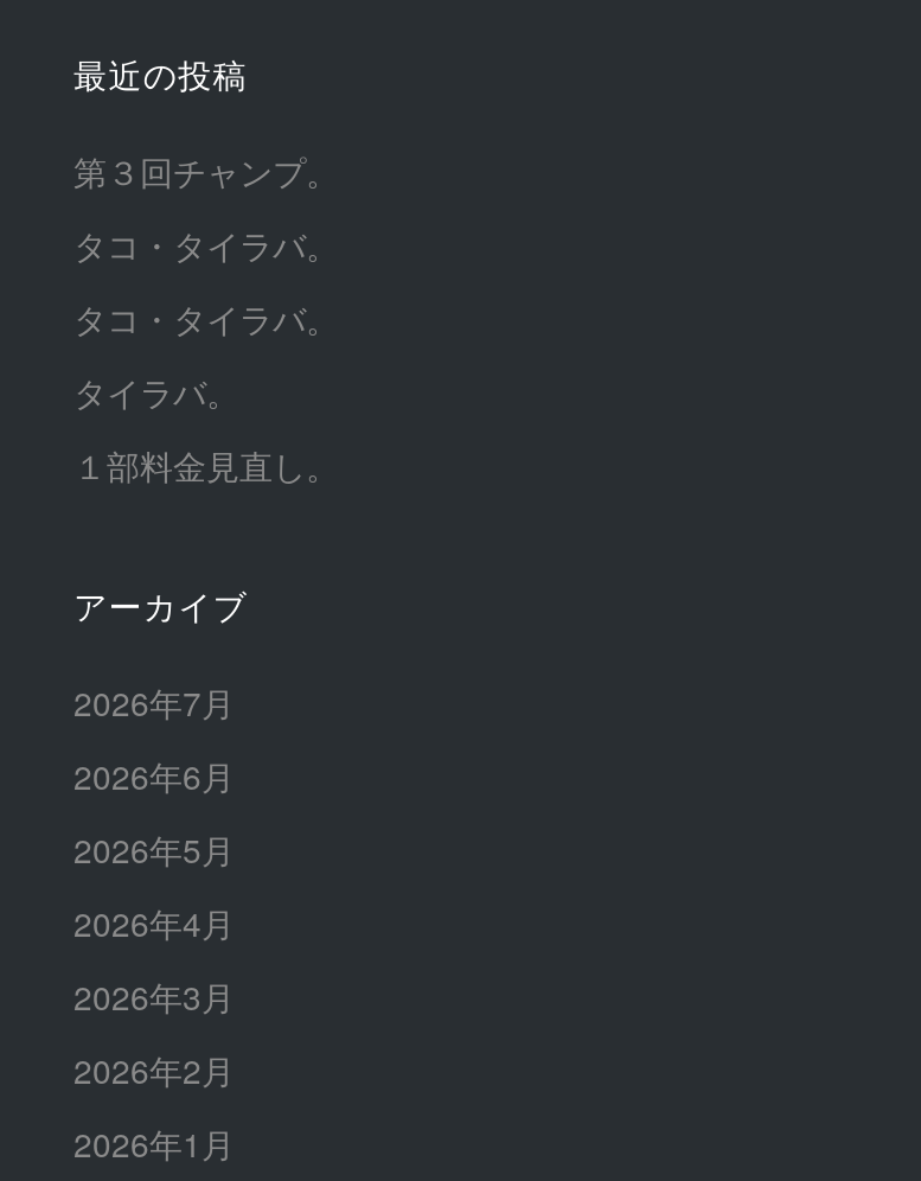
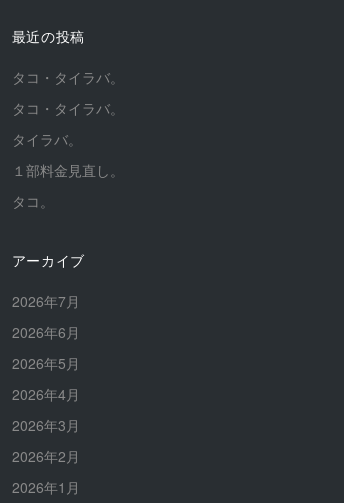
[73,147,339,194] 第３回チャンプ。 -> none
moved [73,220,339,488] -> [11,67,123,180]: タコ・タイラバ。 | タコ・タイラバ。 | タイラバ。 | １部料金見直し。
none -> [11,191,53,211] タコ。

